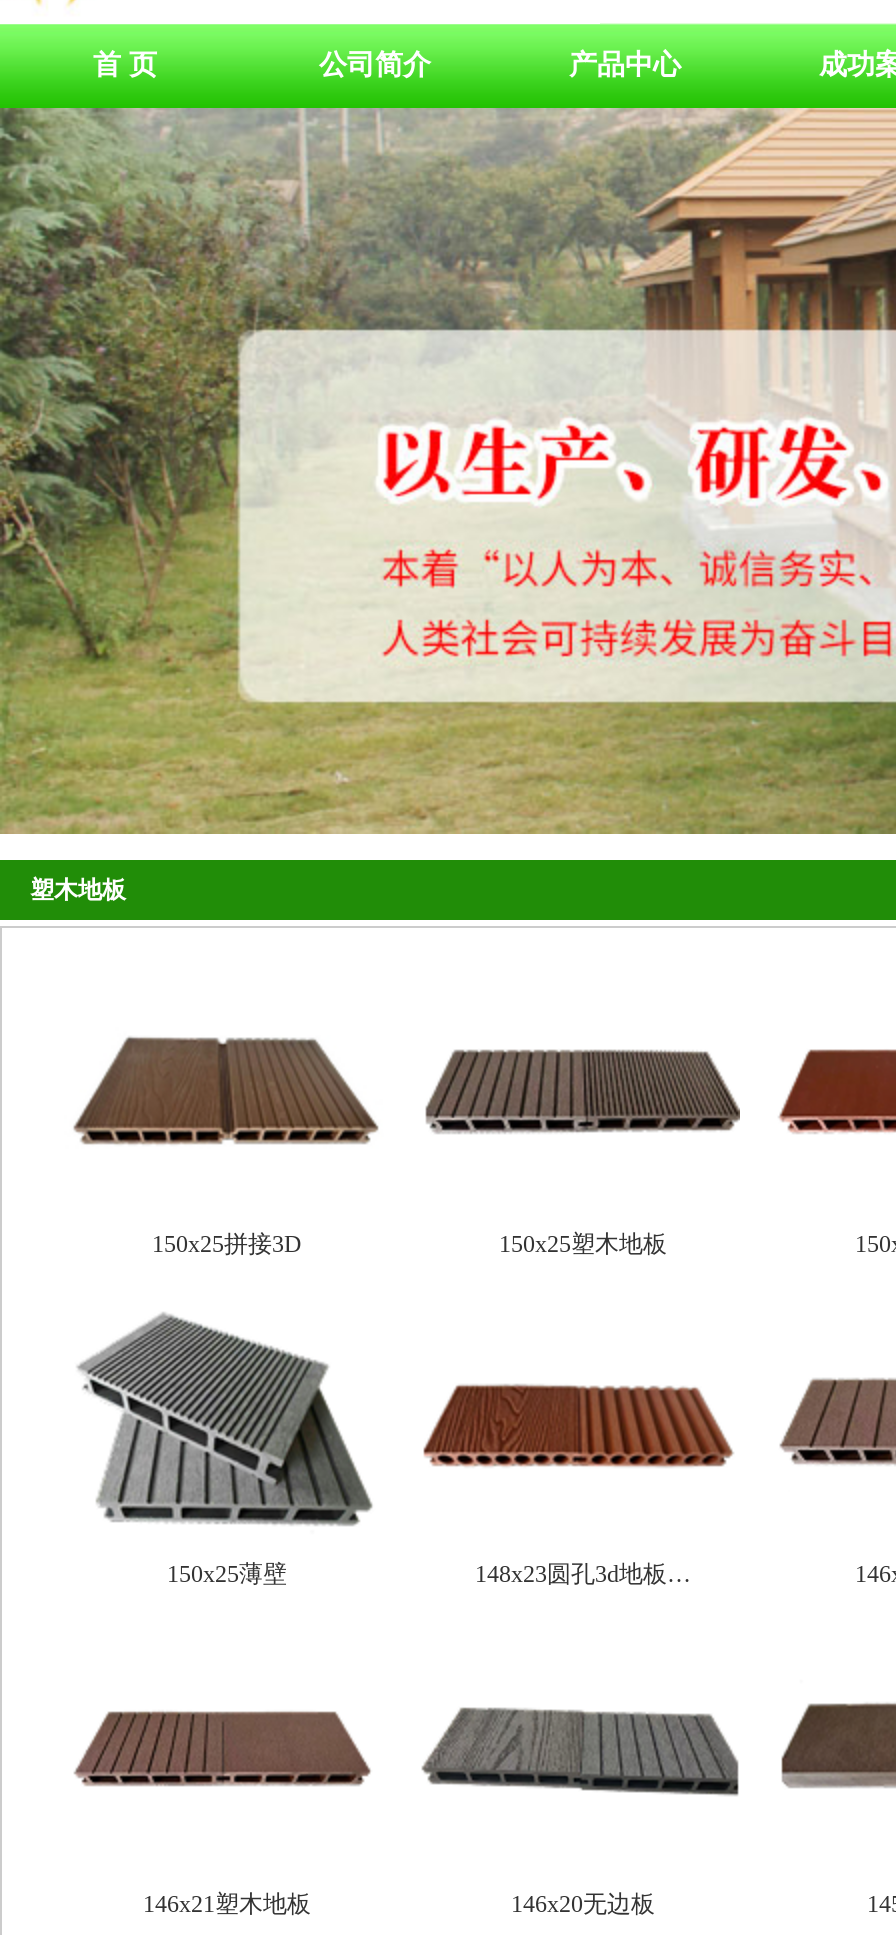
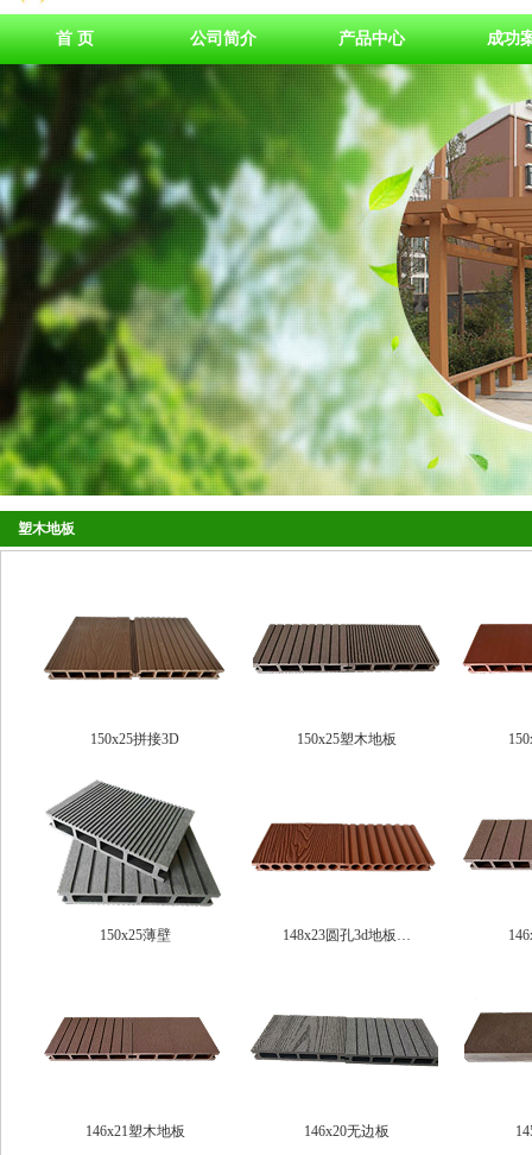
[6,106,890,836] [image] -> [4,63,528,497] [image]

